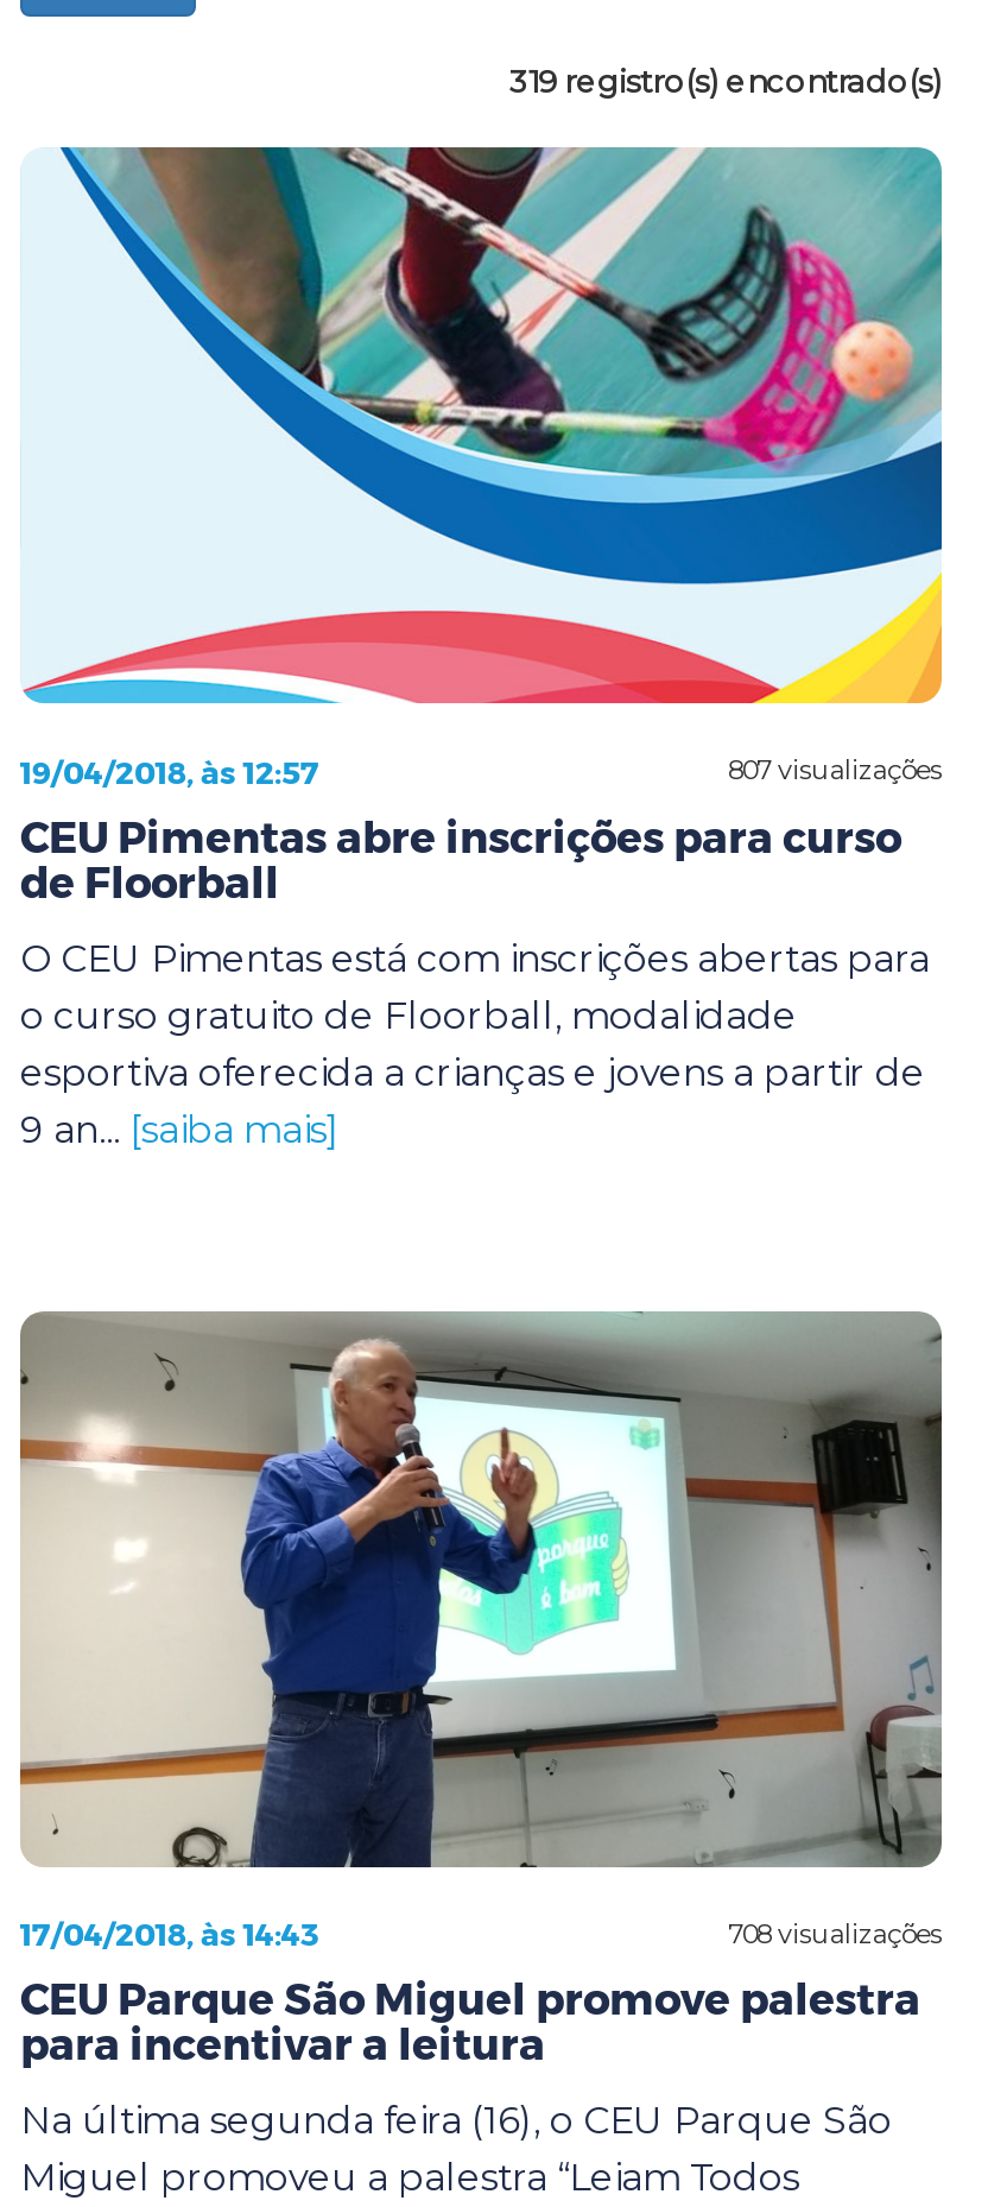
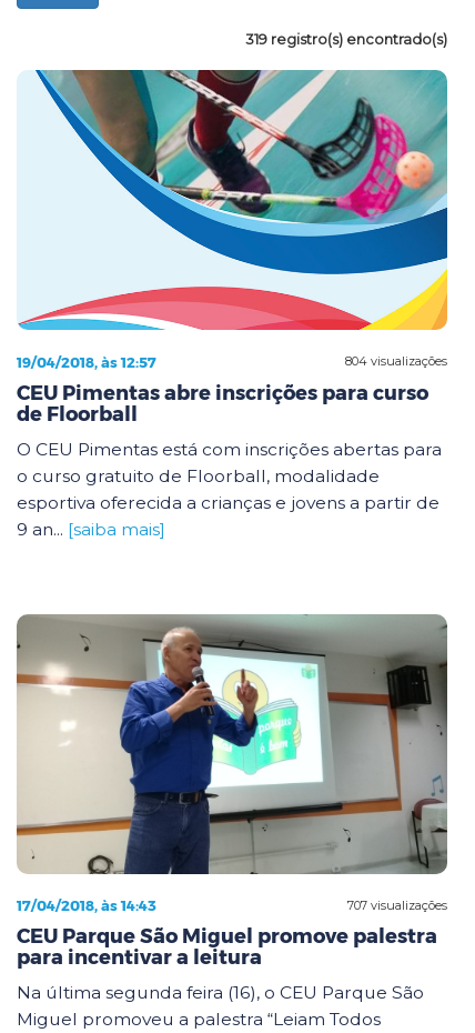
[728,753,942,786] 807 visualizações -> [345,353,447,369] 804 visualizações
[728,1916,942,1949] 708 visualizações -> [347,897,447,912] 707 visualizações

